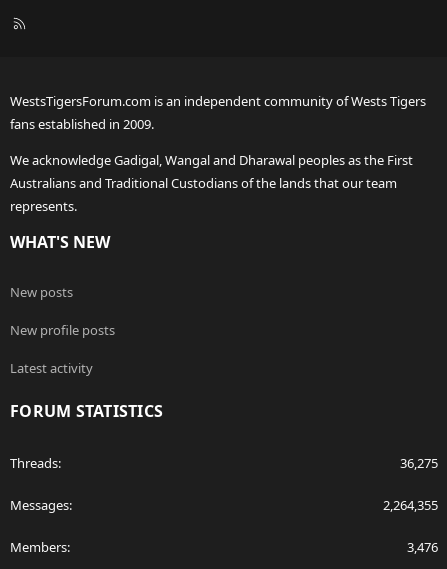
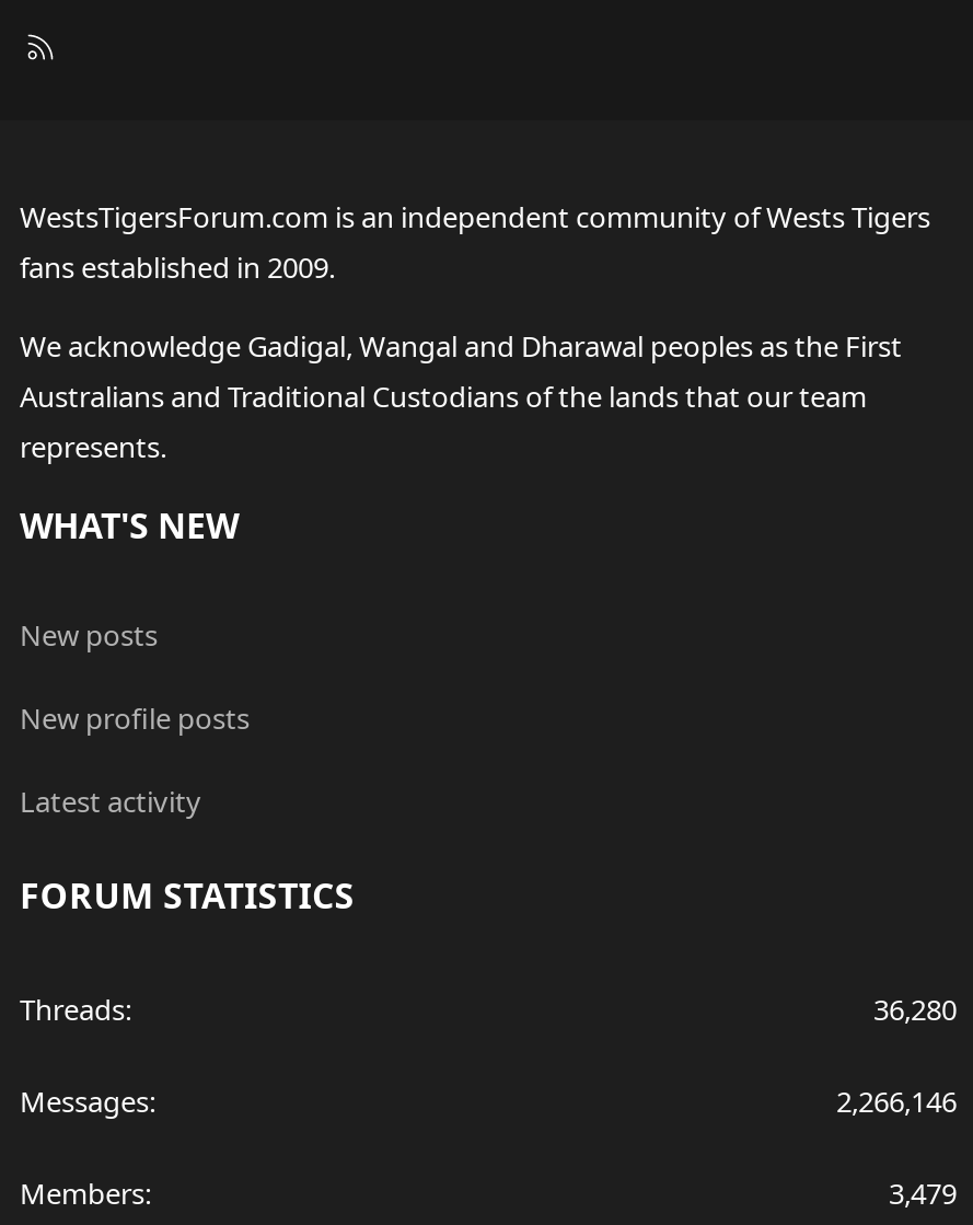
[400,454,438,472] 36,275 -> [873,990,957,1029] 36,280
[383,496,438,514] 2,264,355 -> [836,1082,957,1121] 2,266,146
[407,538,438,556] 3,476 -> [889,1174,957,1213] 3,479

